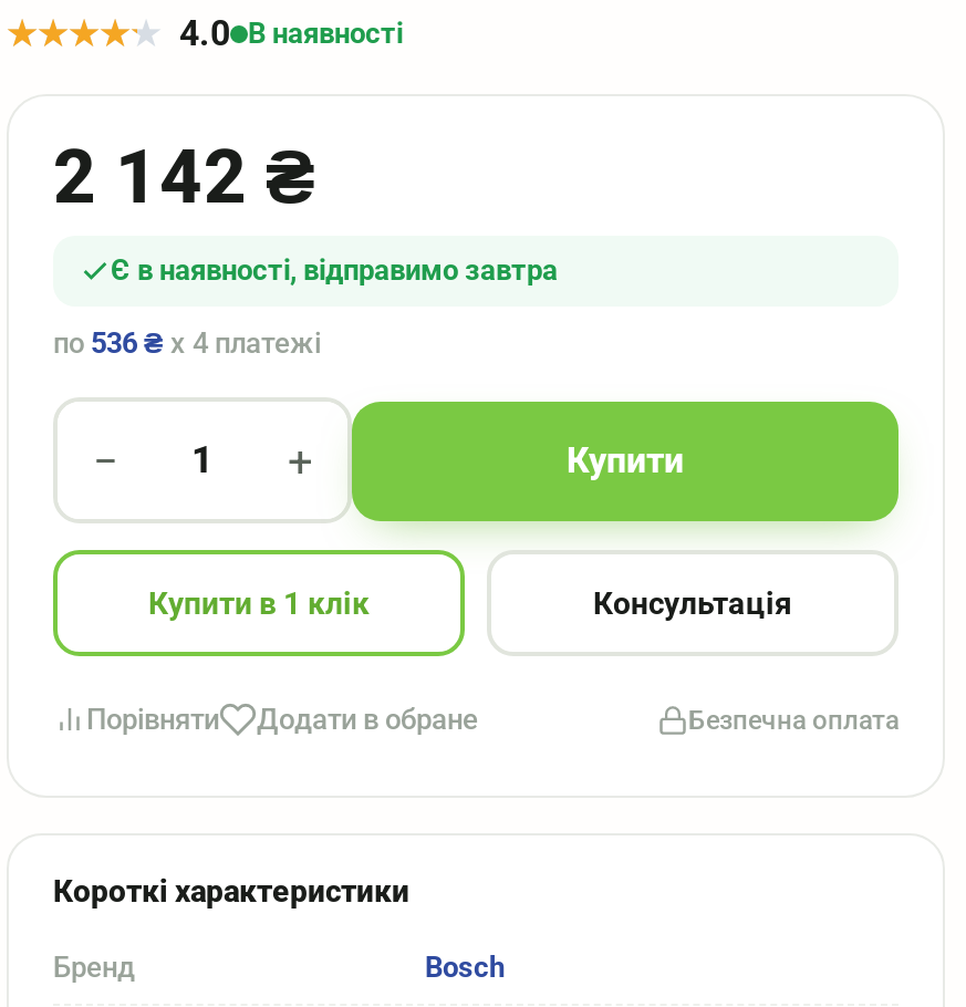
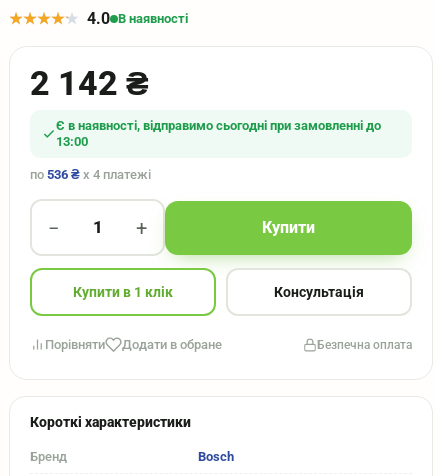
[111,253,558,287] Є в наявності, відправимо завтра -> [56,118,381,149] Є в наявності, відправимо сьогодні при замовленні до | 13:00

